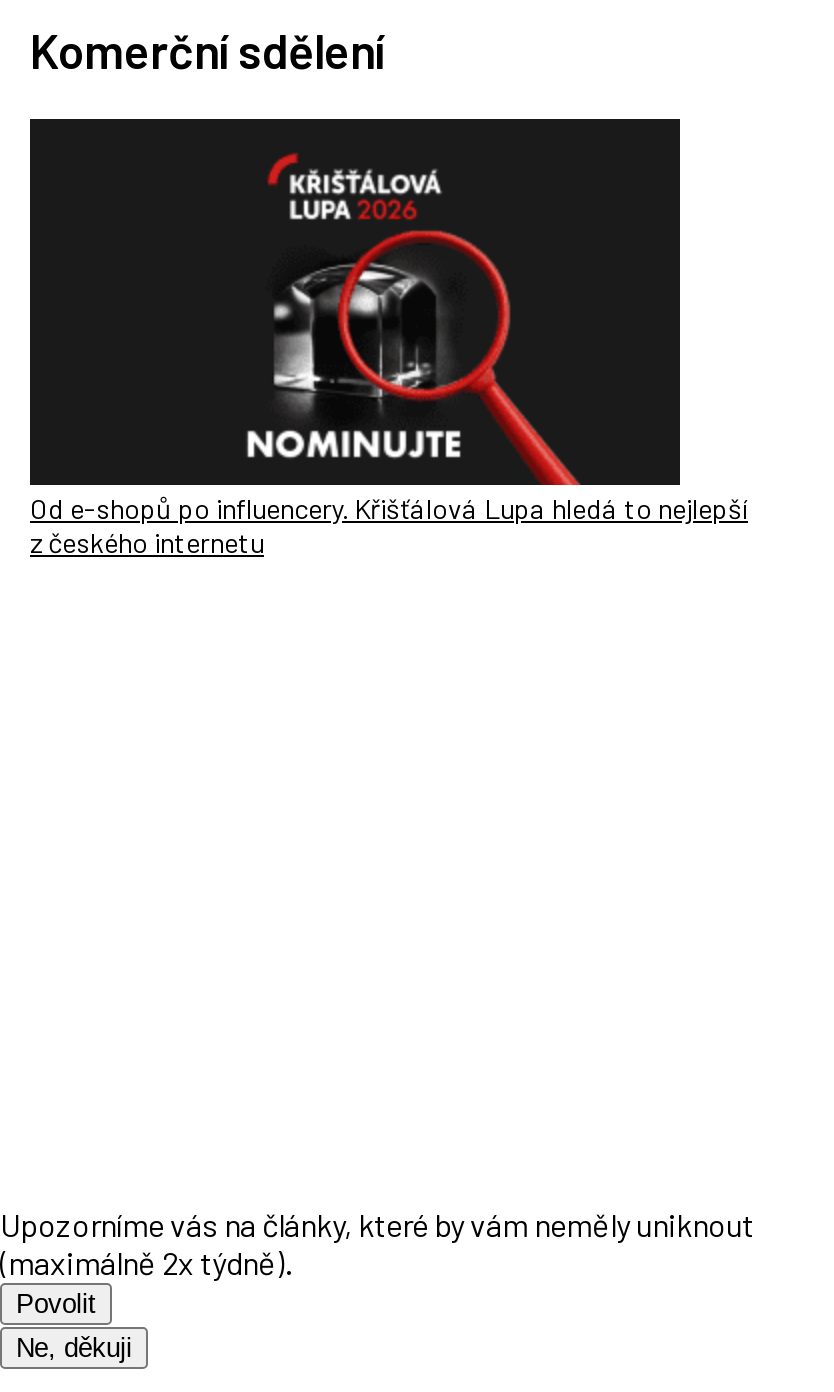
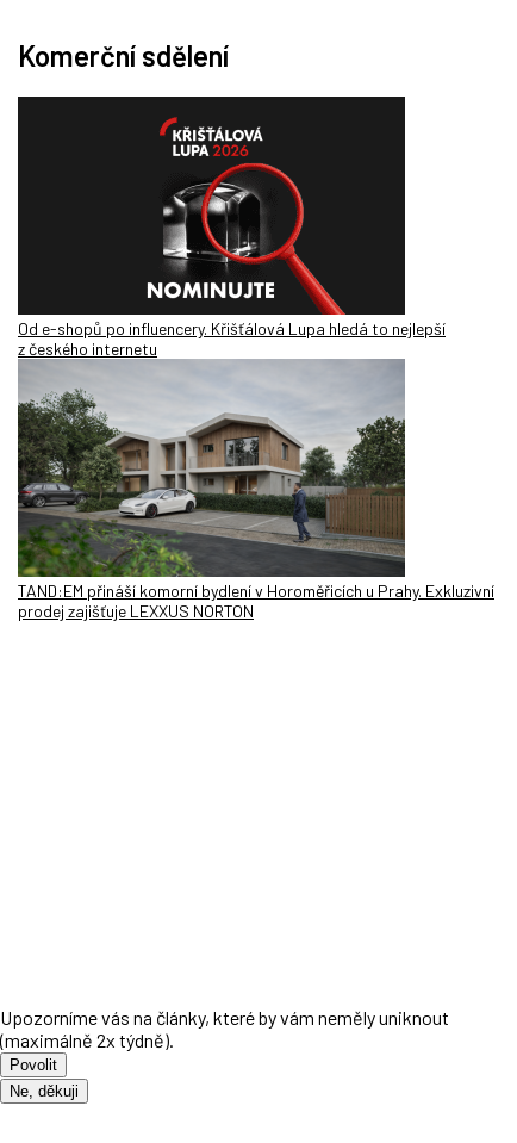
none -> [18,360,494,621] [image] | TAND:EM přináší komorní bydlení v Horoměřicích u Prahy. Exkluzivní | prodej zajišťuje LEXXUS NORTON

